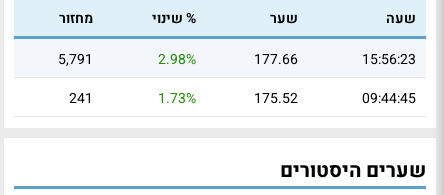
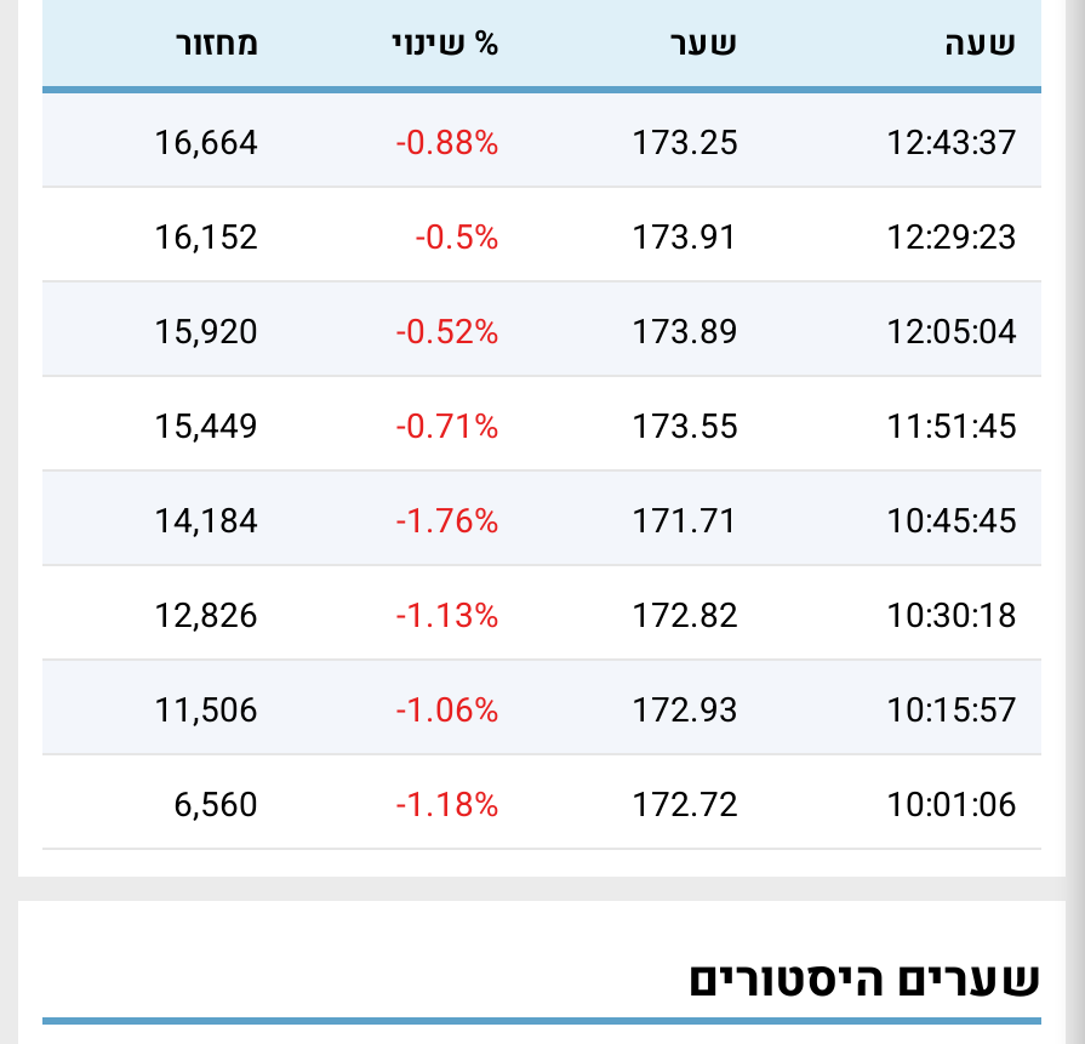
[58,49,416,109] 15:56:23 | 177.66 | 2.98% | 5,791 | 09:44:45 | 175.52 | 1.73% | 241 -> [154,118,1017,831] 12:43:37 | 173.25 | -0.88% | 16,664 | 12:29:23 | 173.91 | -0.5% | 16,152 | 12:05:04 | 173.89 | -0.52% | 15,920 | 11:51:45 | 173.55 | -0.71% | 15,449 | 10:45:45 | 171.71 | -1.76% | 14,184 | 10:30:18 | 172.82 | -1.13% | 12,826 | 10:15:57 | 172.93 | -1.06% | 11,506 | 10:01:06 | 172.72 | -1.18% | 6,560

